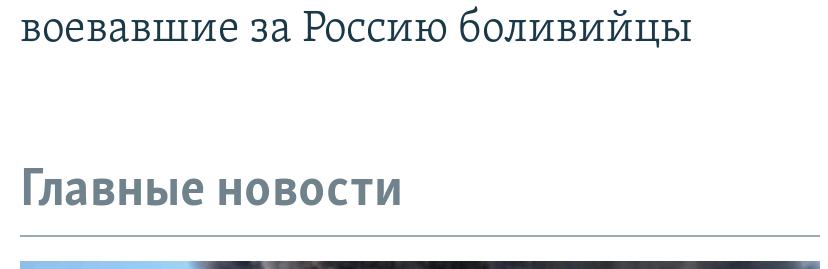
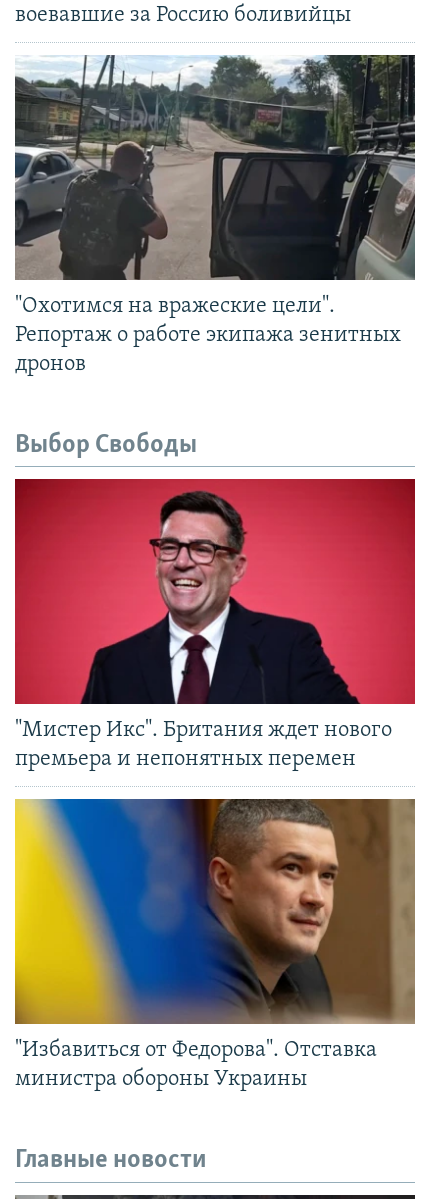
none -> [14,54,416,459] [image] | "Охотимся на вражеские цели". | Репортаж о работе экипажа зенитных | дронов | Выбор Свободы
none -> [14,478,416,771] [image] | "Мистер Икс". Британия ждет нового | премьера и непонятных перемен
none -> [14,798,415,1091] [image] | "Избавиться от Федорова". Отставка | министра обороны Украины

